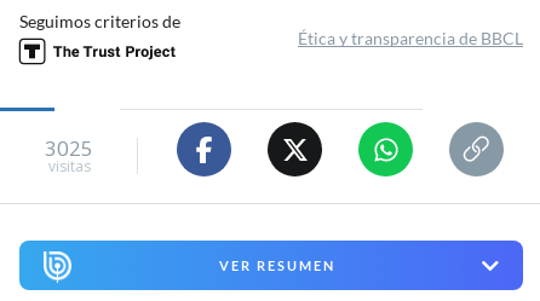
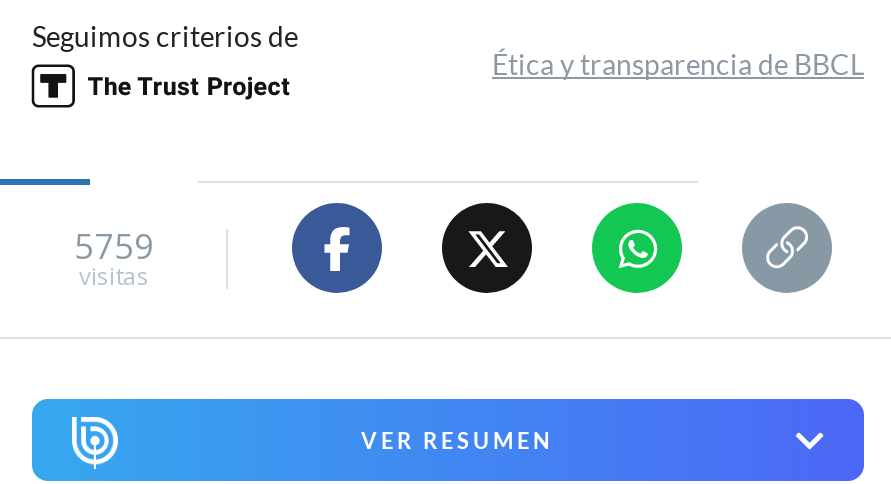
[45,134,93,162] 3025 -> [74,223,154,269] 5759

